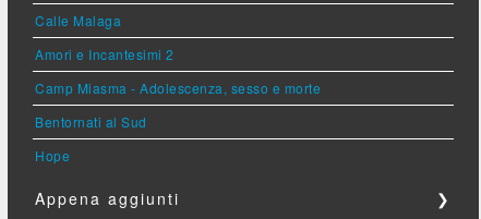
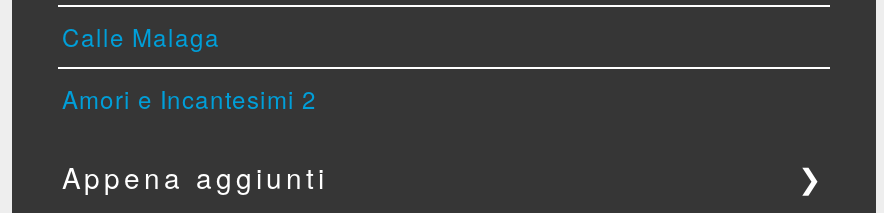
[35,79,321,165] Camp Miasma - Adolescenza, sesso e morte | Bentornati al Sud | Hope -> none

